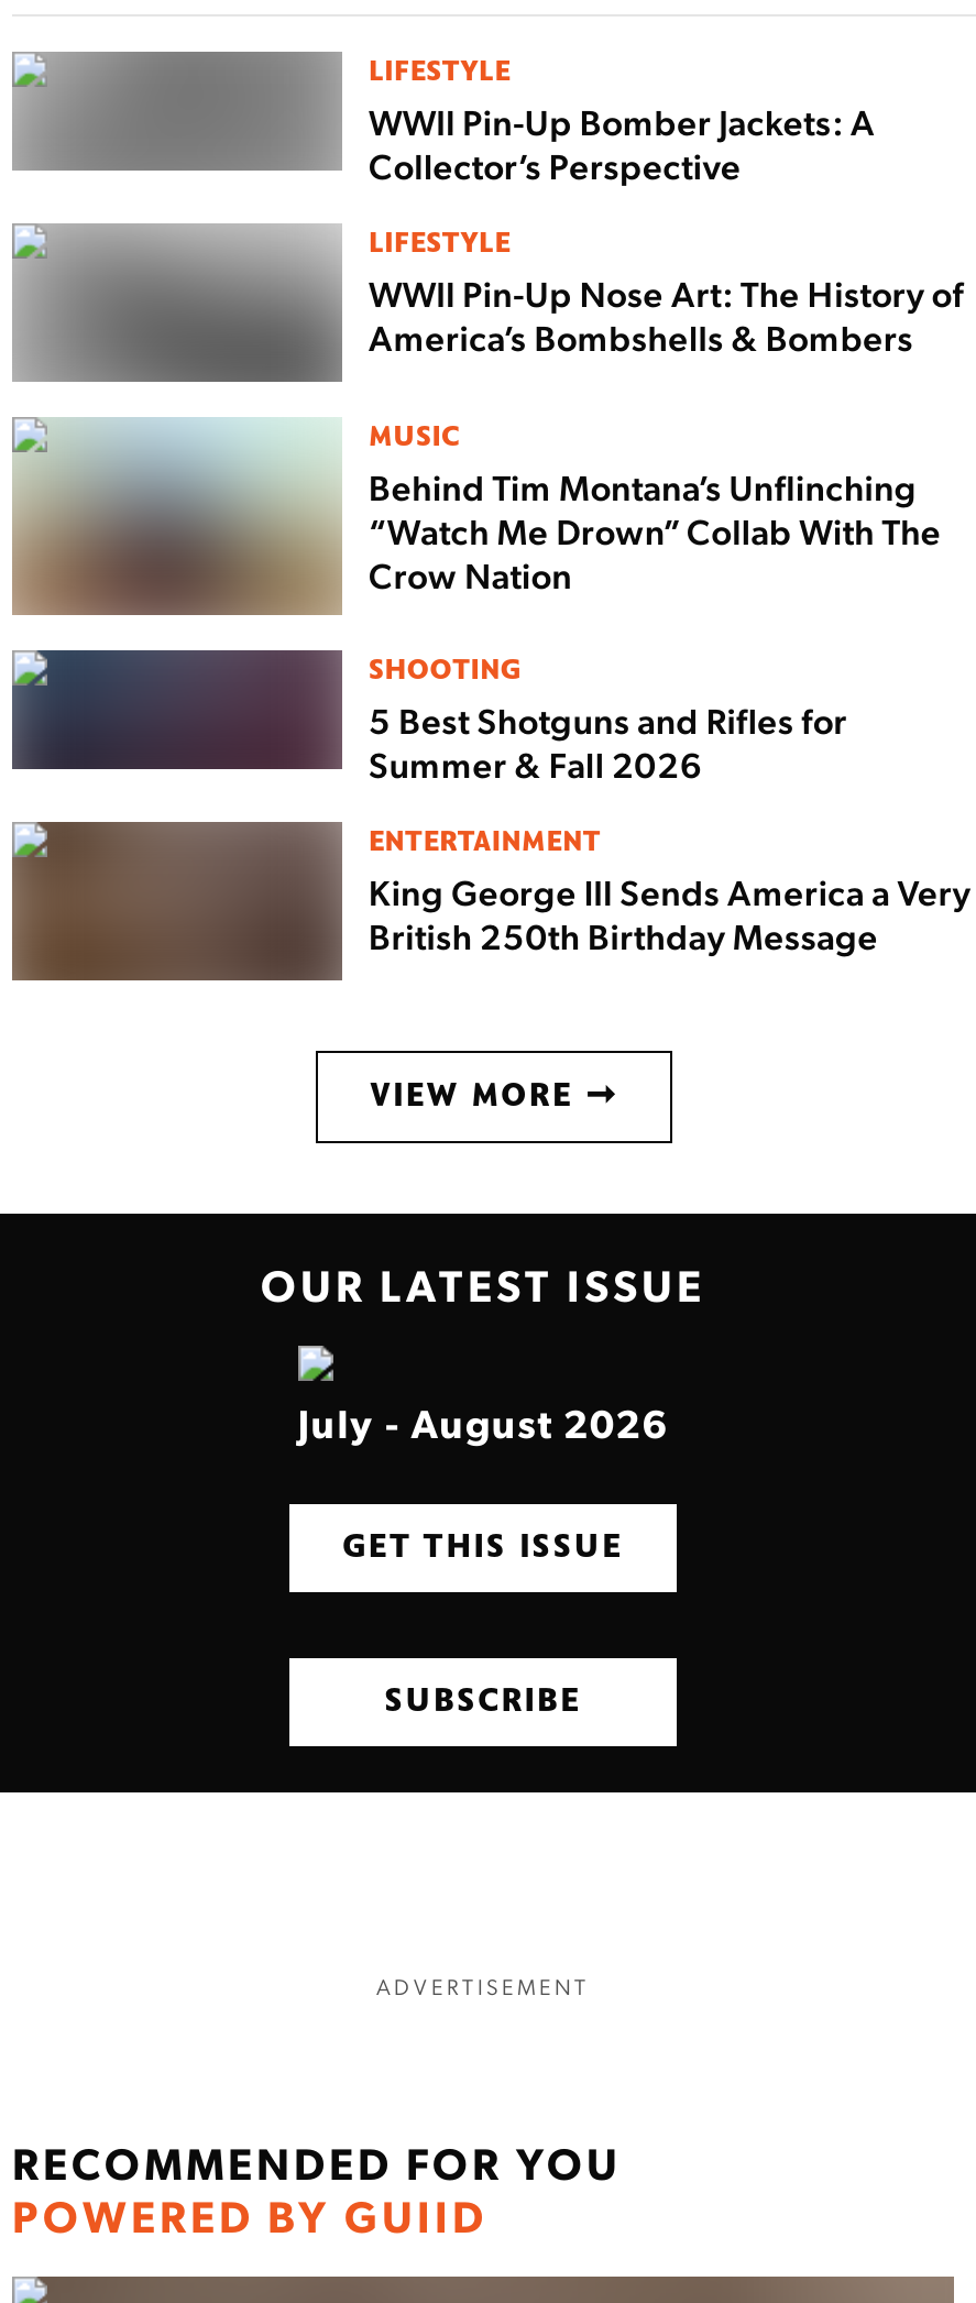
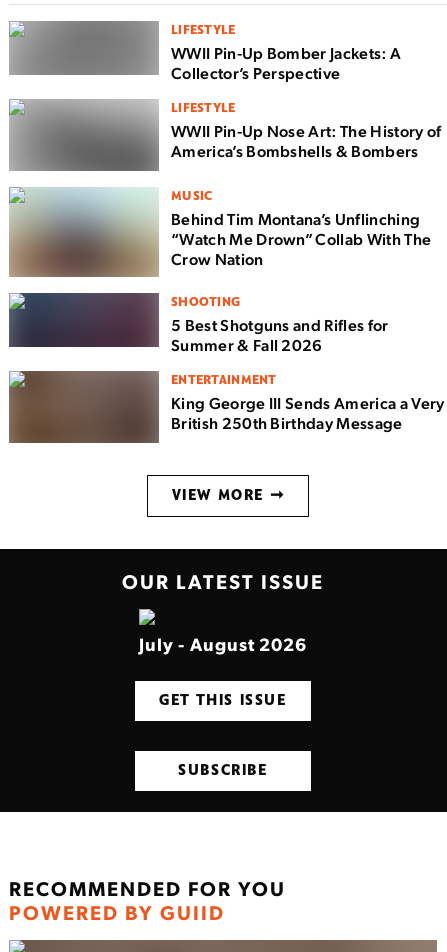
[376,1972,590,2000] ADVERTISEMENT -> none

